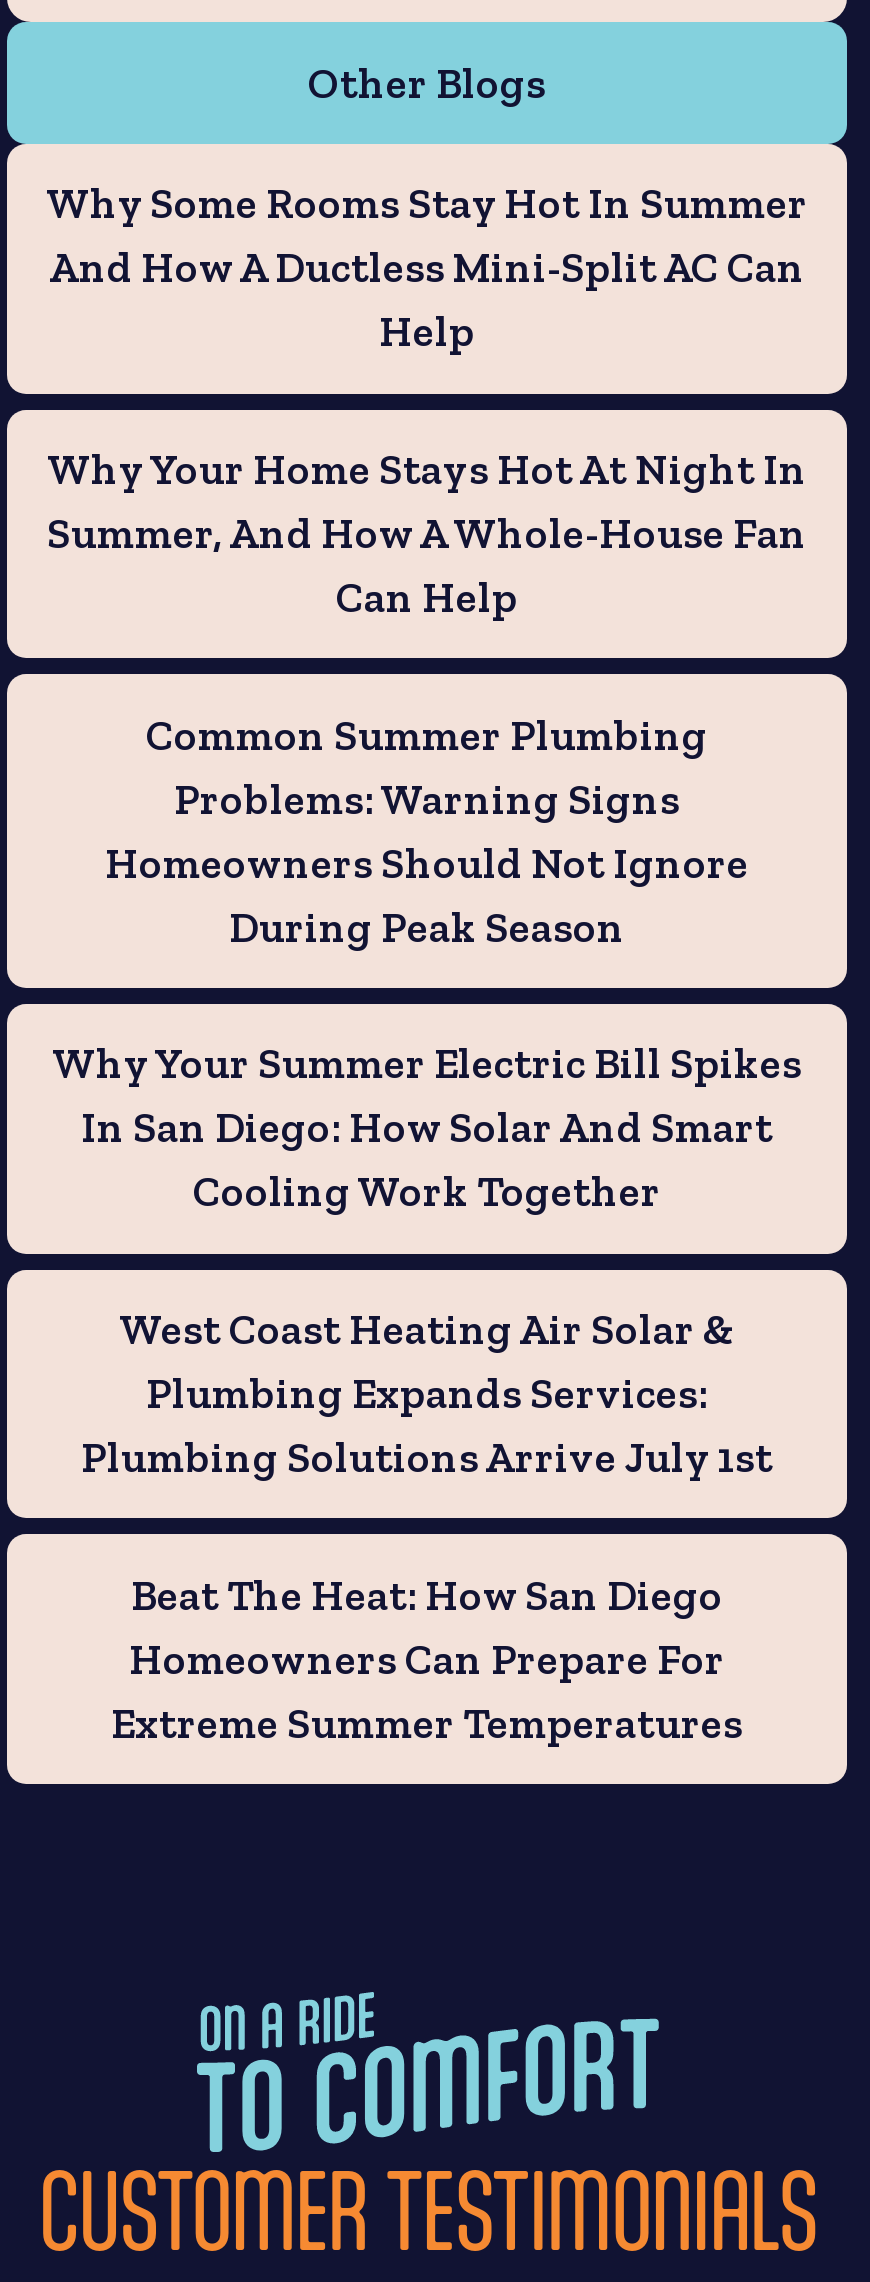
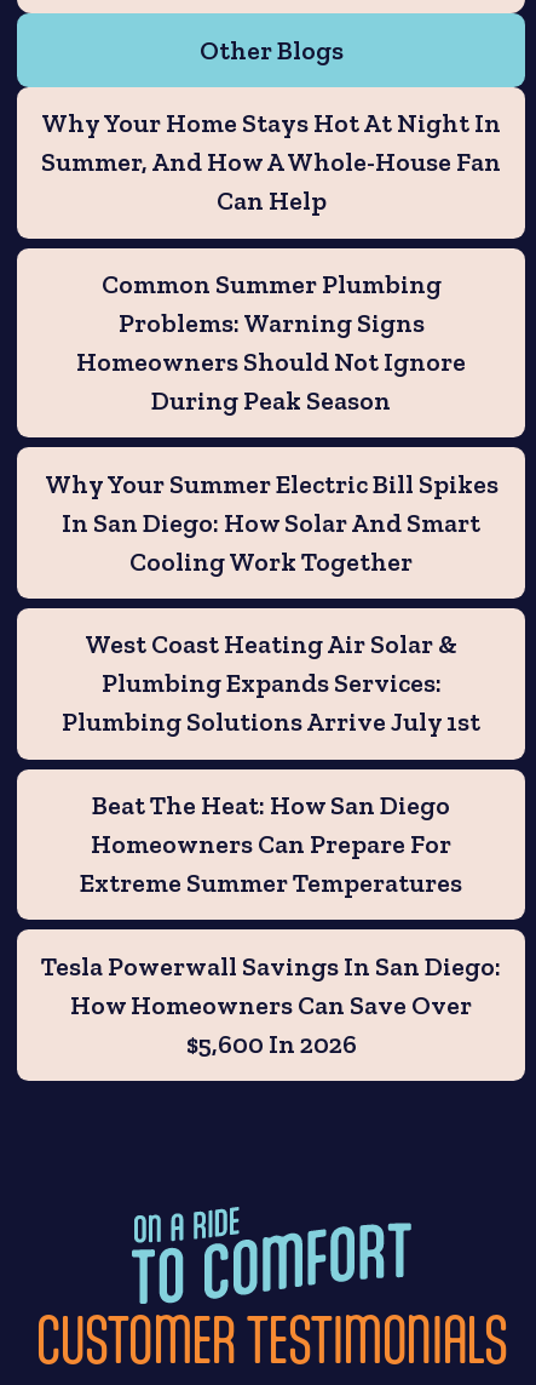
[46,179,808,359] Why Some Rooms Stay Hot In Summer | And How A Ductless Mini-Split AC Can | Help -> none
moved [47,444,807,1750] -> [41,108,501,899]: Why Your Home Stays Hot At Night In | Summer, And How A Whole-House Fan | Can Help | ... | Homeowners Can Prepare For | Extreme Summer Temperatures
none -> [41,951,501,1060] Tesla Powerwall Savings In San Diego: | How Homeowners Can Save Over | $5,600 In 2026

